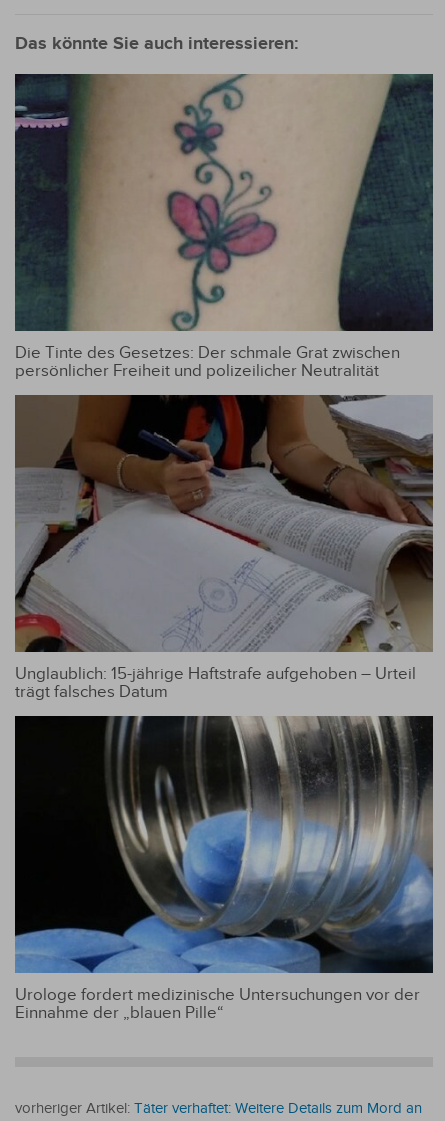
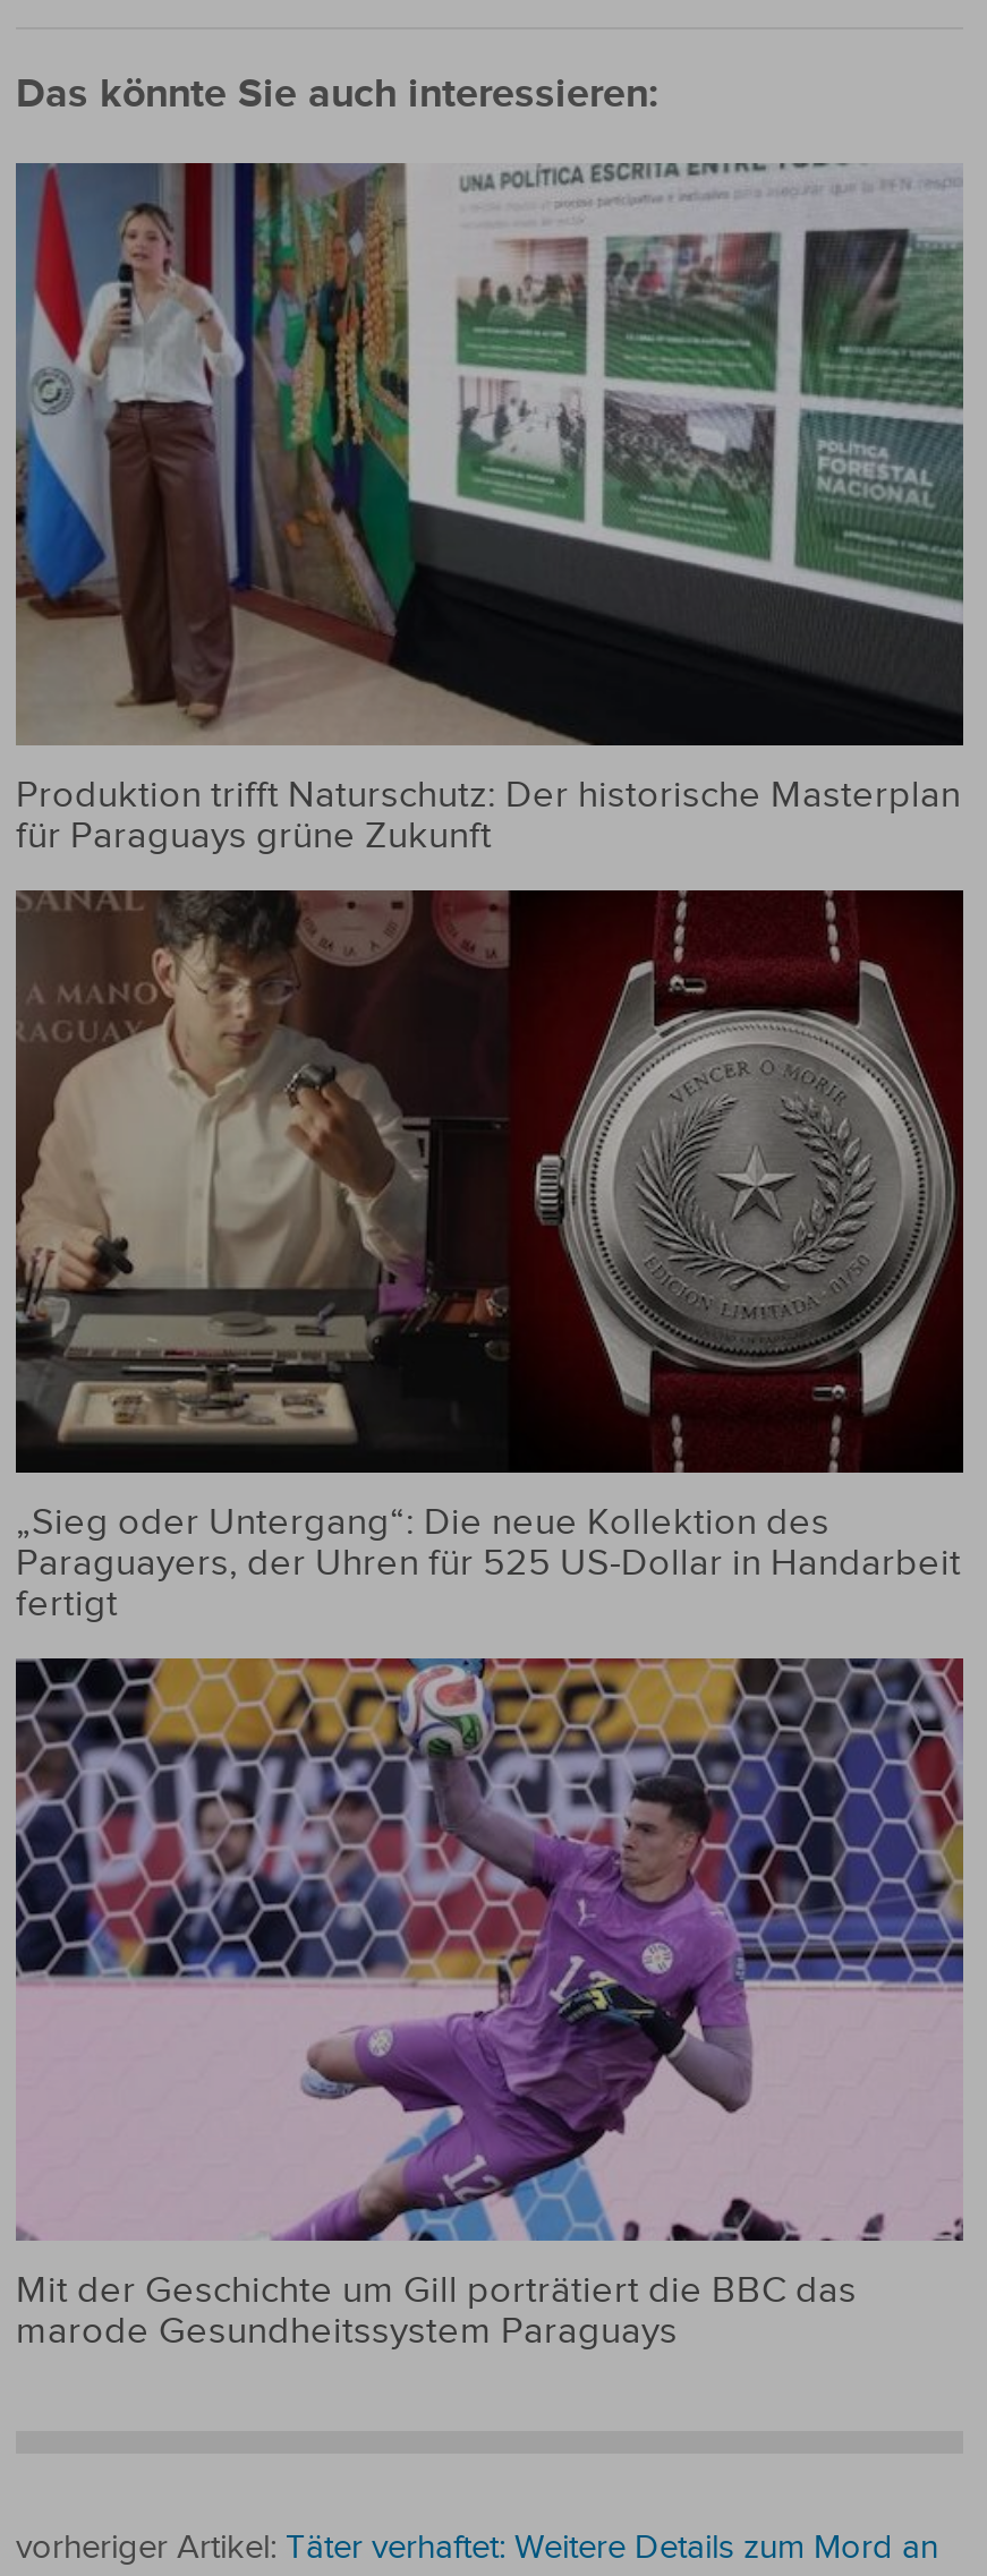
[14,73,434,381] [image] | Die Tinte des Gesetzes: Der schmale Grat zwischen | persönlicher Freiheit und polizeilicher Neutralität -> [14,161,963,858] [image] | Produktion trifft Naturschutz: Der historische Masterplan | für Paraguays grüne Zukunft
[14,394,434,702] [image] | Unglaublich: 15-jährige Haftstrafe aufgehoben – Urteil | trägt falsches Datum -> [14,888,965,1626] [image] | „Sieg oder Untergang“: Die neue Kollektion des | Paraguayers, der Uhren für 525 US-Dollar in Handarbeit | fertigt
[14,715,434,1023] [image] | Urologe fordert medizinische Untersuchungen vor der | Einnahme der „blauen Pille“ -> [14,1656,965,2353] [image] | Mit der Geschichte um Gill porträtiert die BBC das | marode Gesundheitssystem Paraguays

